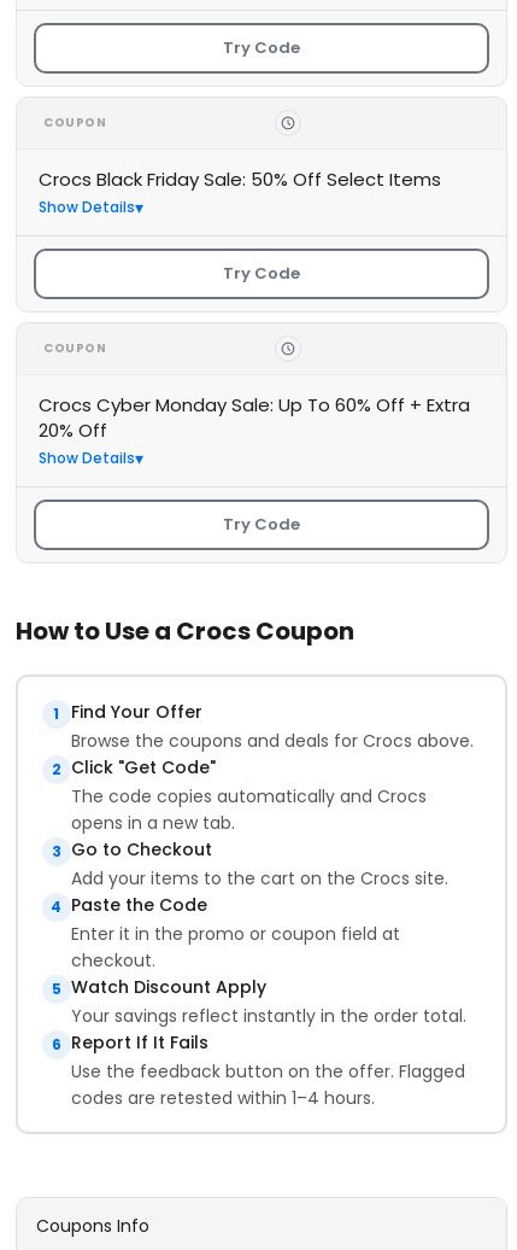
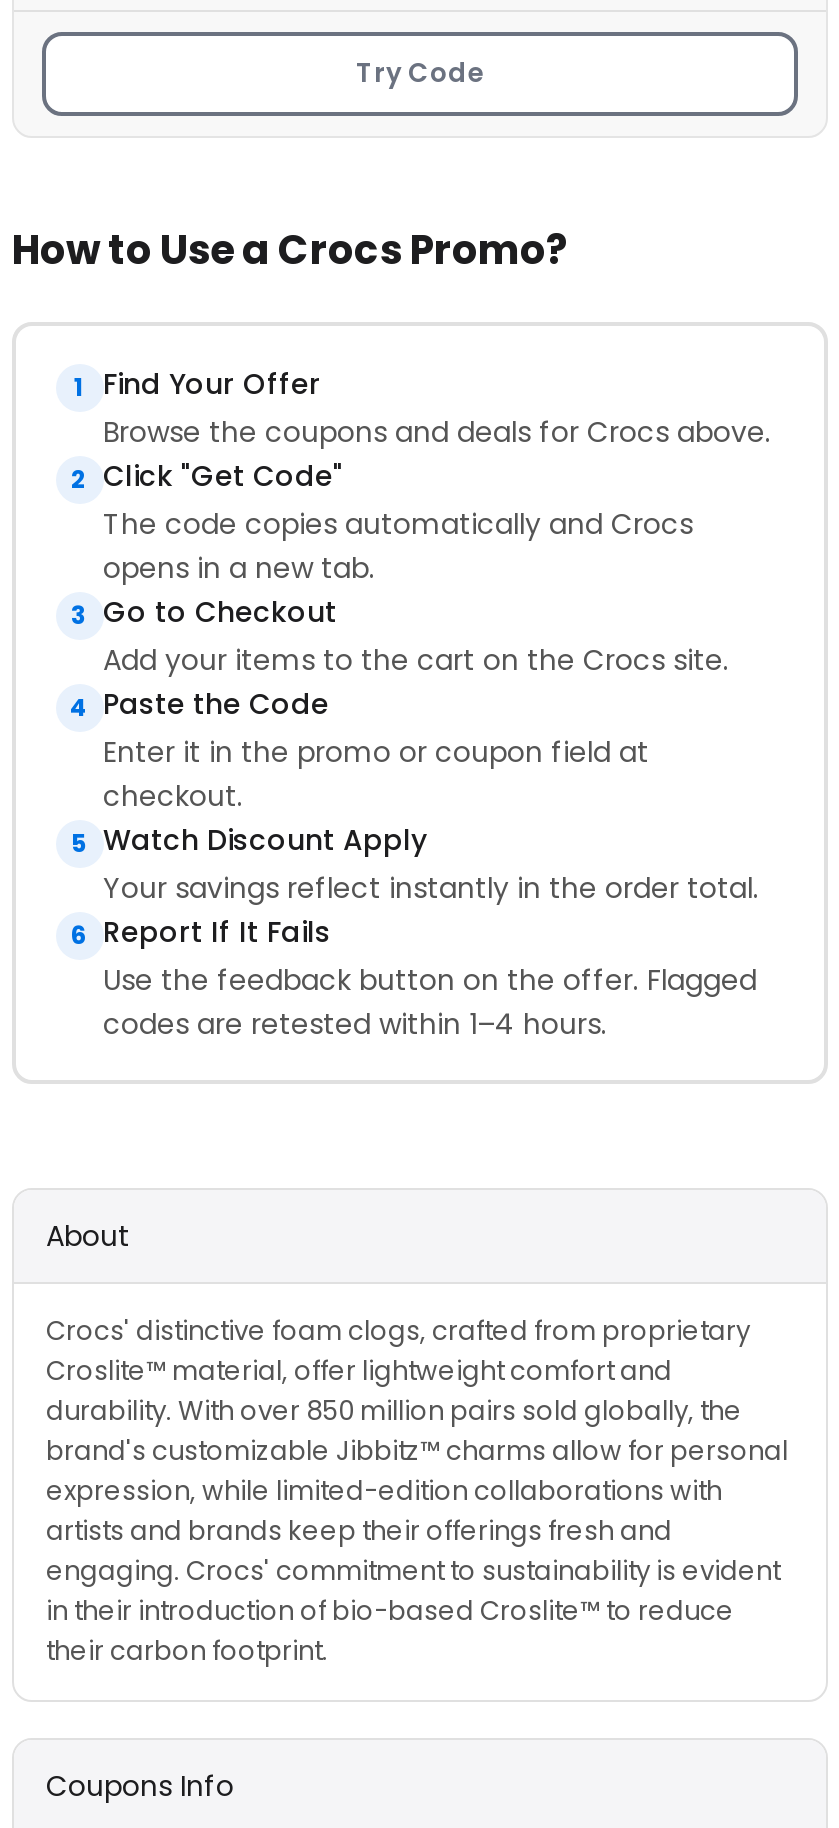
[16,113,470,648] COUPON | Crocs Black Friday Sale: 50% Off Select Items | Show Details | Try Code | COUPON | Crocs Cyber Monday Sale: Up To 60% Off + Extra | 20% Off | Show Details | Try Code | How to Use a Crocs Coupon -> [12,222,568,278] How to Use a Crocs Promo?
moved [51,699,473,1109] -> [70,363,771,1043]: 1 Find Your Offer | Browse the coupons and deals for Crocs above. | 2 Click "Get Code" | ... | Use the feedback button on the offer. Flagged | codes are retested within 1–4 hours.
none -> [46,1216,788,1670] About | Crocs' distinctive foam clogs, crafted from proprietary | Croslite™ material, offer lightweight comfort and | durability. With over 850 million pairs sold globally, the | brand's customizable Jibbitz™ charms allow for personal | expression, while limited-edition collaborations with | artists and brands keep their offerings fresh and | engaging. Crocs' commitment to sustainability is evident | in their introduction of bio-based Croslite™ to reduce | their carbon footprint.

